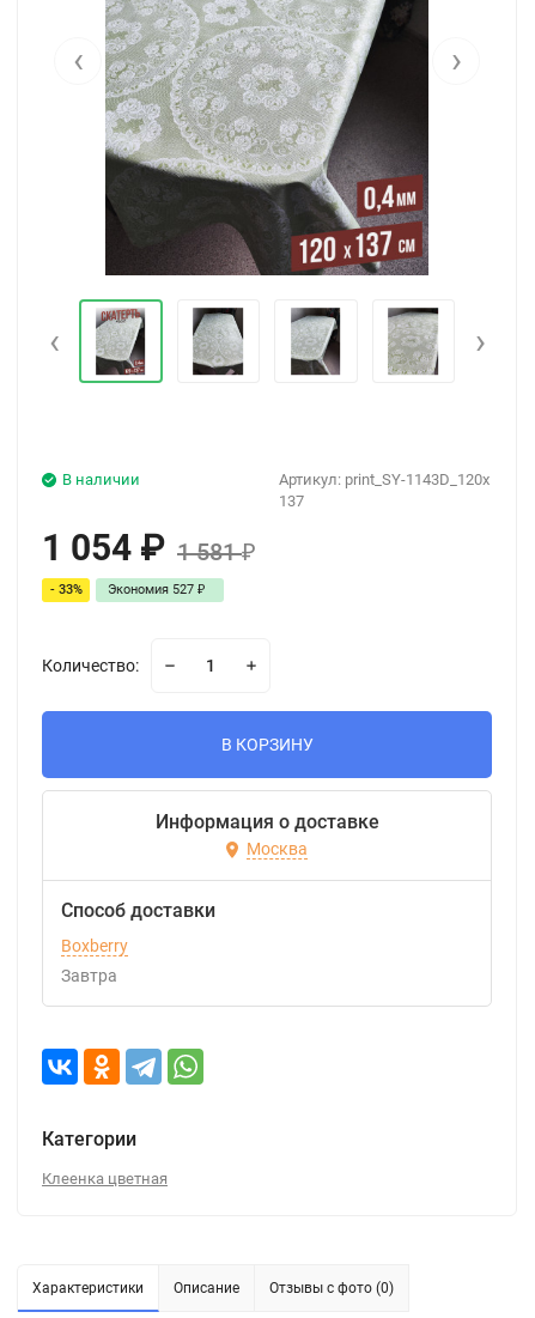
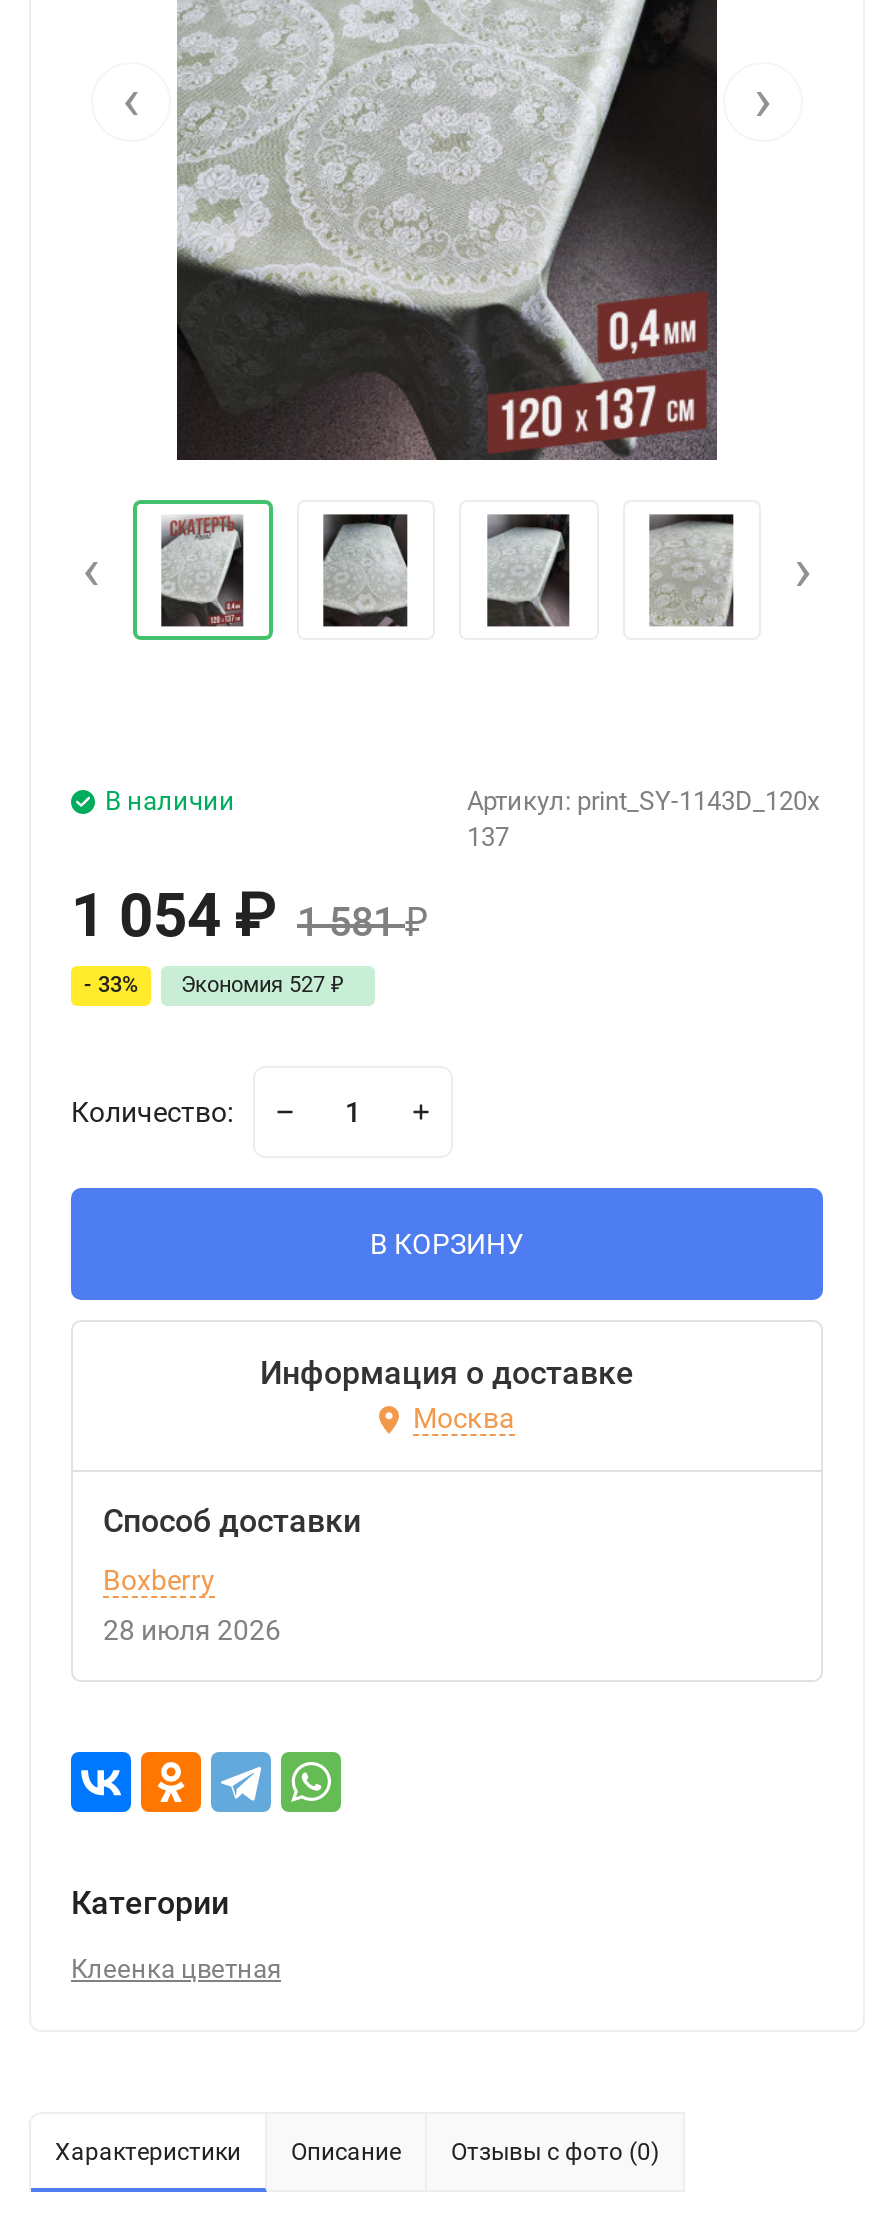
[61,966,117,985] Завтра -> [103,1614,281,1646] 28 июля 2026

